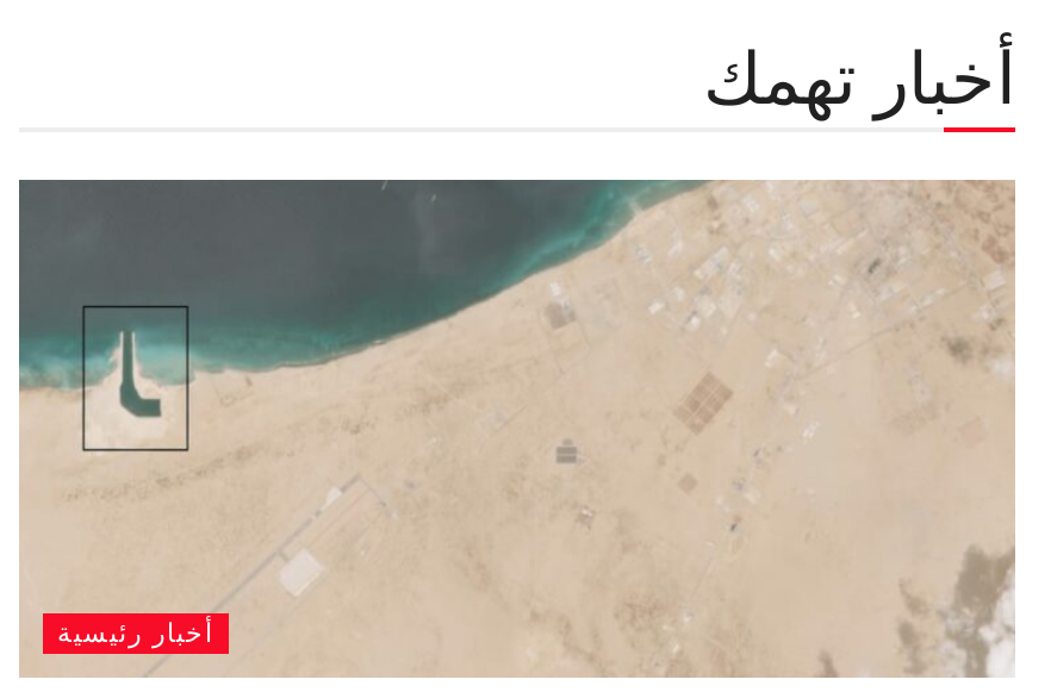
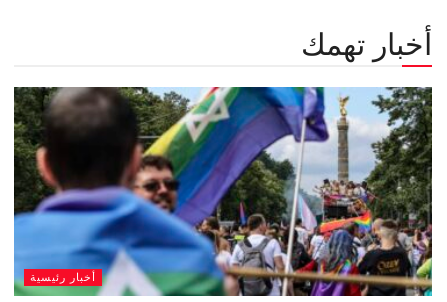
[17,177,1015,680] [image] -> [13,86,433,297] [image]

